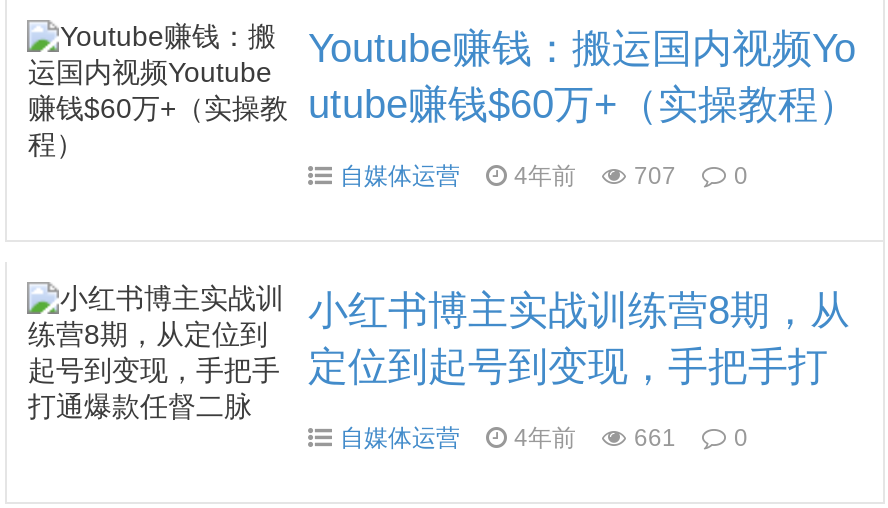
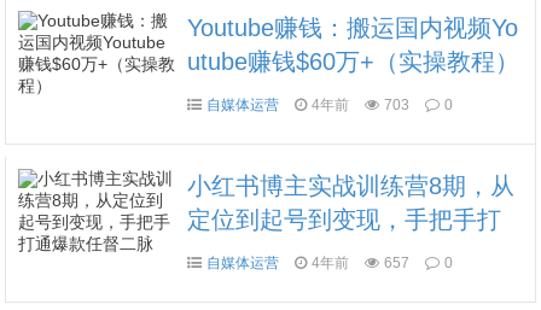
[634,162,676,190] 707 -> [385,96,410,113] 703
[634,424,676,452] 661 -> [385,255,410,271] 657

